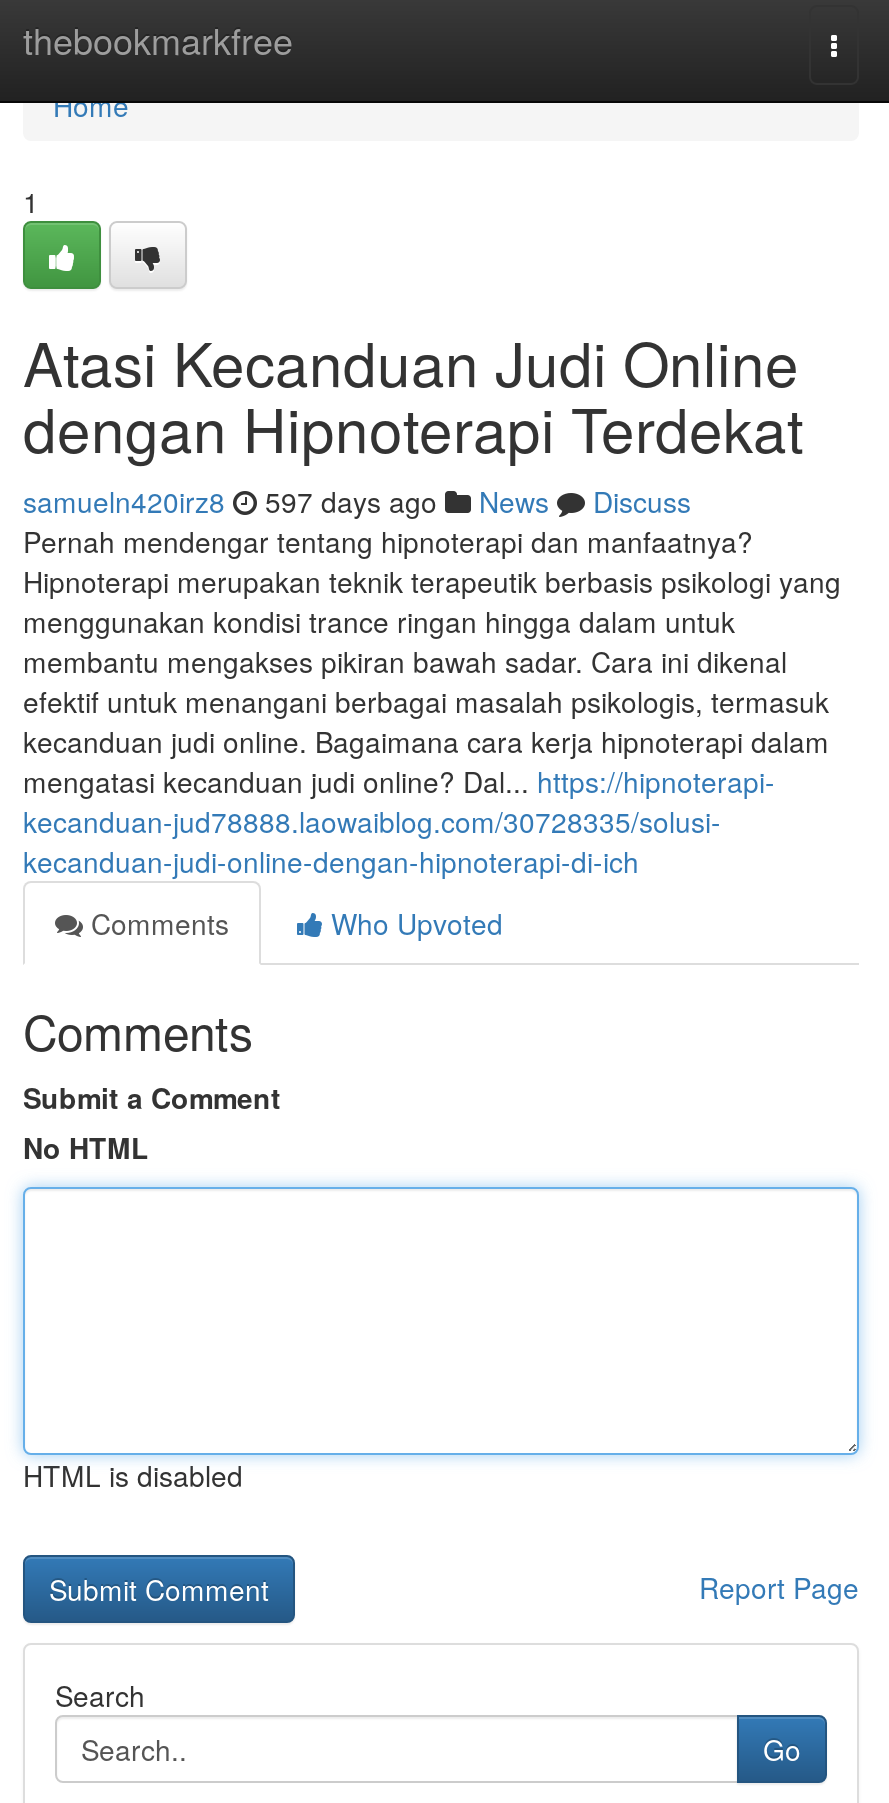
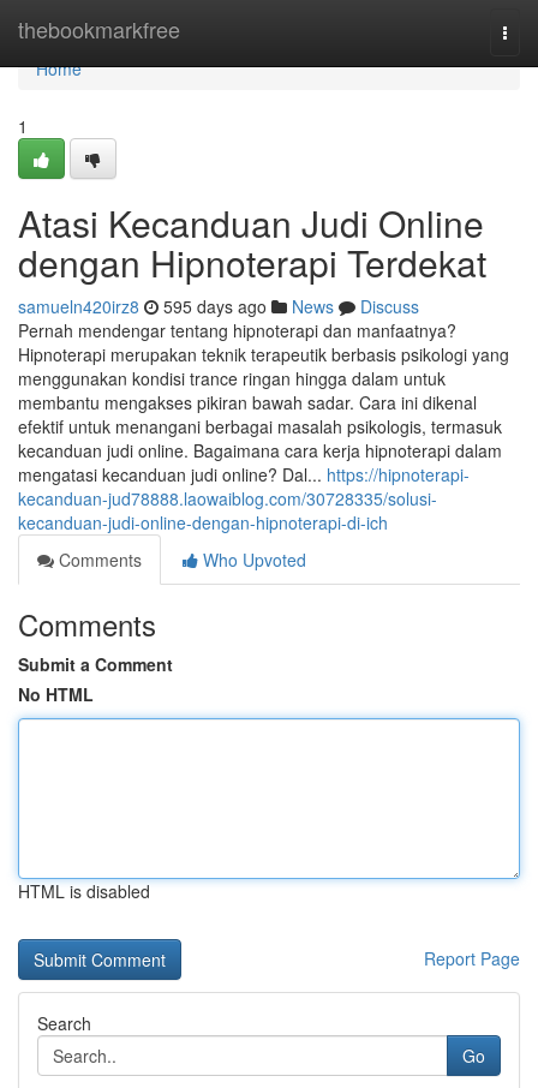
[23,481,691,521] samueln420irz8 597 days ago News Discuss -> [18,294,419,318] samueln420irz8 595 days ago News Discuss

